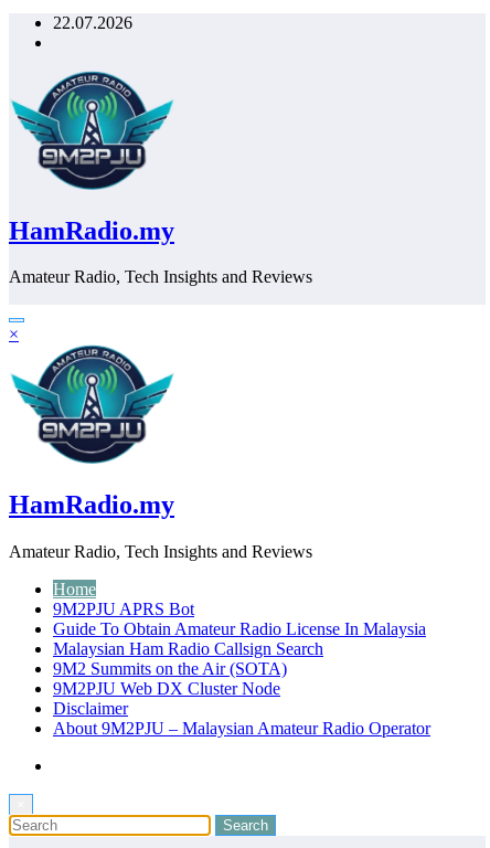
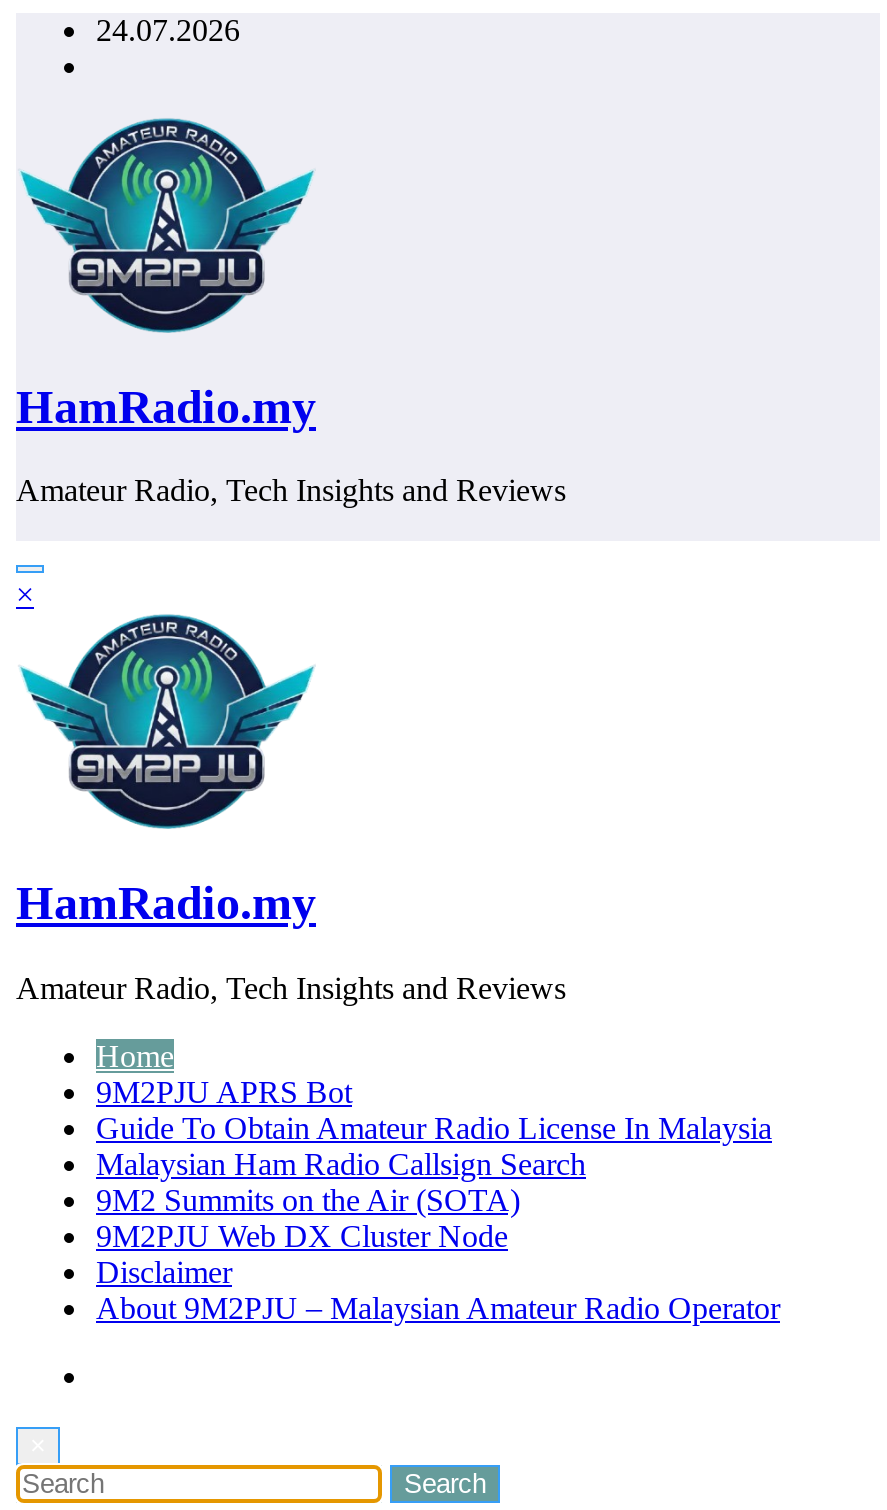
[53,13,132,32] 22.07.2026 -> [96,13,240,47] 24.07.2026

